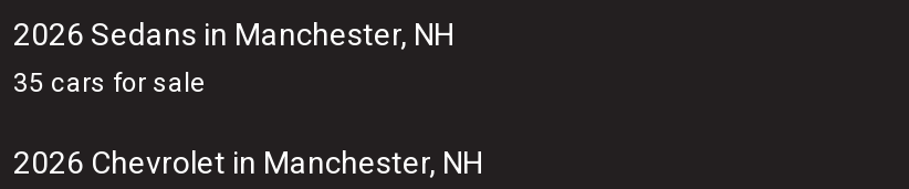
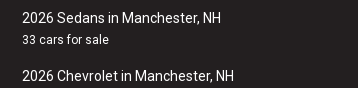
[13,67,206,98] 35 cars for sale -> [22,33,109,47] 33 cars for sale

